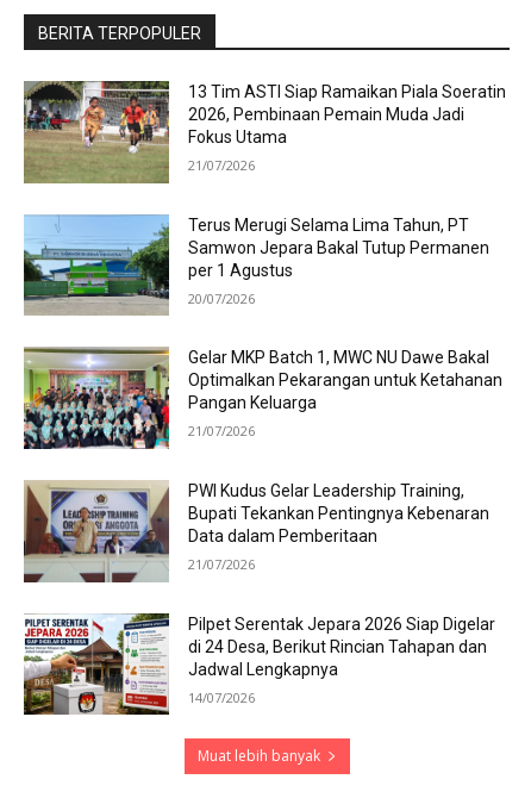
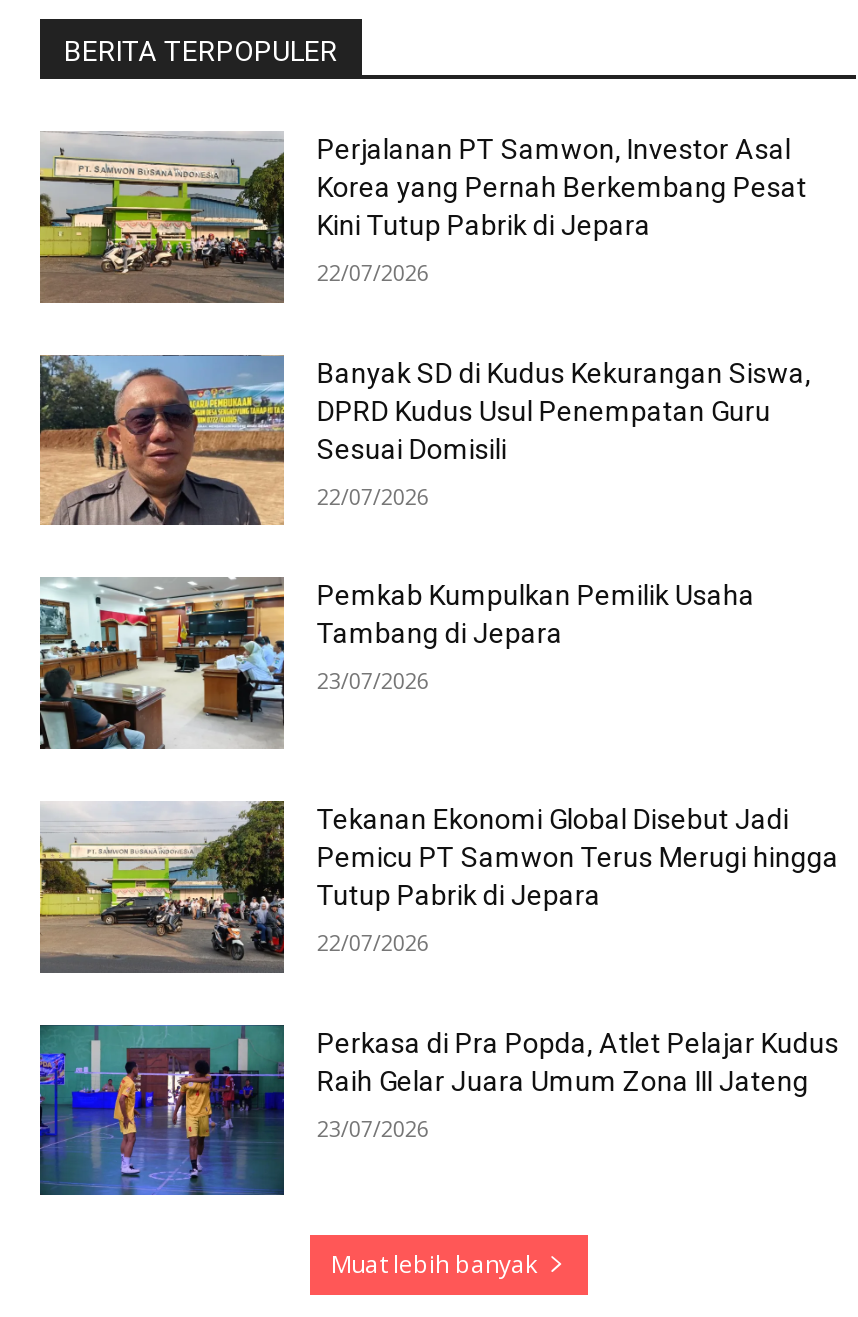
[23,80,506,183] [image] | 13 Tim ASTI Siap Ramaikan Piala Soeratin | 2026, Pembinaan Pemain Muda Jadi | Fokus Utama -> [38,131,807,303] [image] | Perjalanan PT Samwon, Investor Asal | Korea yang Pernah Berkembang Pesat | Kini Tutup Pabrik di Jepara
[189,156,255,174] 21/07/2026 -> [317,257,429,287] 22/07/2026
[23,214,490,316] [image] | Terus Merugi Selama Lima Tahun, PT | Samwon Jepara Bakal Tutup Permanen | per 1 Agustus -> [38,355,811,525] [image] | Banyak SD di Kudus Kekurangan Siswa, | DPRD Kudus Usul Penempatan Guru | Sesuai Domisili
[189,289,255,307] 20/07/2026 -> [317,480,429,510] 22/07/2026
[23,347,503,450] [image] | Gelar MKP Batch 1, MWC NU Dawe Bakal | Optimalkan Pekarangan untuk Ketahanan | Pangan Keluarga -> [38,577,755,751] [image] | Pemkab Kumpulkan Pemilik Usaha | Tambang di Jepara
[189,422,255,440] 21/07/2026 -> [317,666,429,696] 23/07/2026
[23,480,490,582] [image] | PWI Kudus Gelar Leadership Training, | Bupati Tekankan Pentingnya Kebenaran | Data dalam Pemberitaan -> [38,799,839,973] [image] | Tekanan Ekonomi Global Disebut Jadi | Pemicu PT Samwon Terus Merugi hingga | Tutup Pabrik di Jepara
[189,555,255,573] 21/07/2026 -> [317,927,429,957] 22/07/2026
[23,612,496,716] [image] | Pilpet Serentak Jepara 2026 Siap Digelar | di 24 Desa, Berikut Rincian Tahapan dan | Jadwal Lengkapnya -> [38,1023,839,1197] [image] | Perkasa di Pra Popda, Atlet Pelajar Kudus | Raih Gelar Juara Umum Zona III Jateng
[189,688,255,706] 14/07/2026 -> [317,1112,429,1142] 23/07/2026

